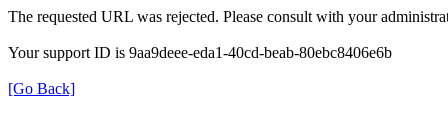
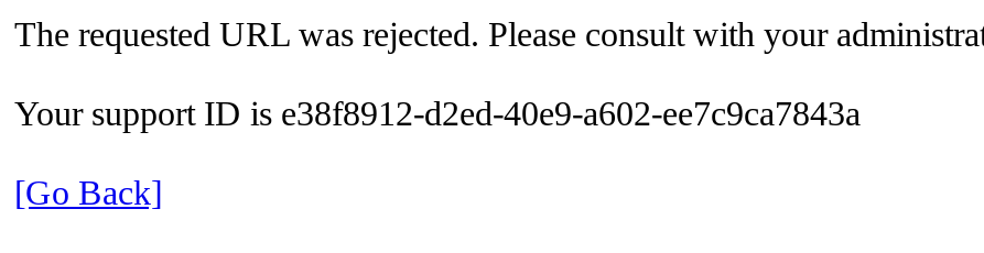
[8,44,392,61] Your support ID is 9aa9deee-eda1-40cd-beab-80ebc8406e6b -> [14,95,861,132] Your support ID is e38f8912-d2ed-40e9-a602-ee7c9ca7843a

